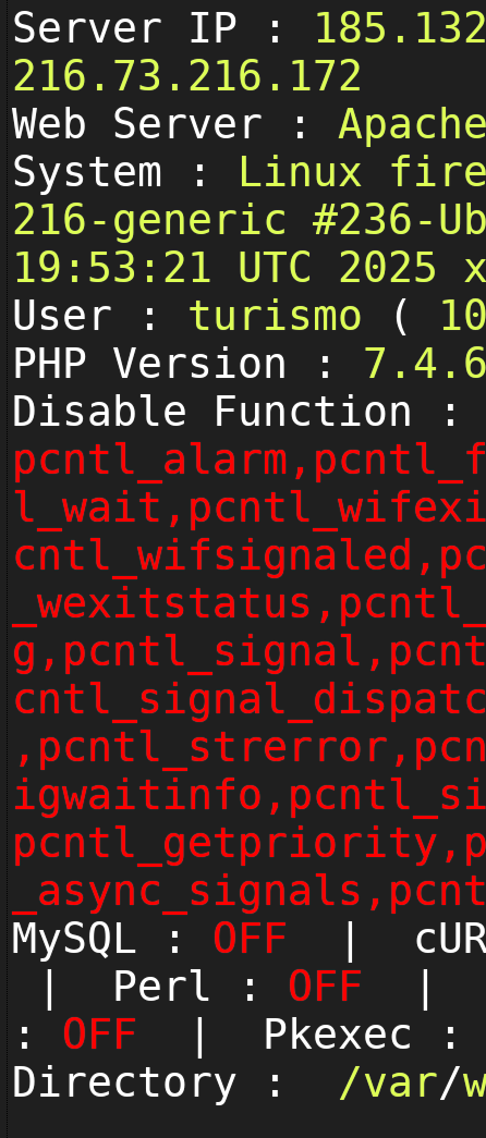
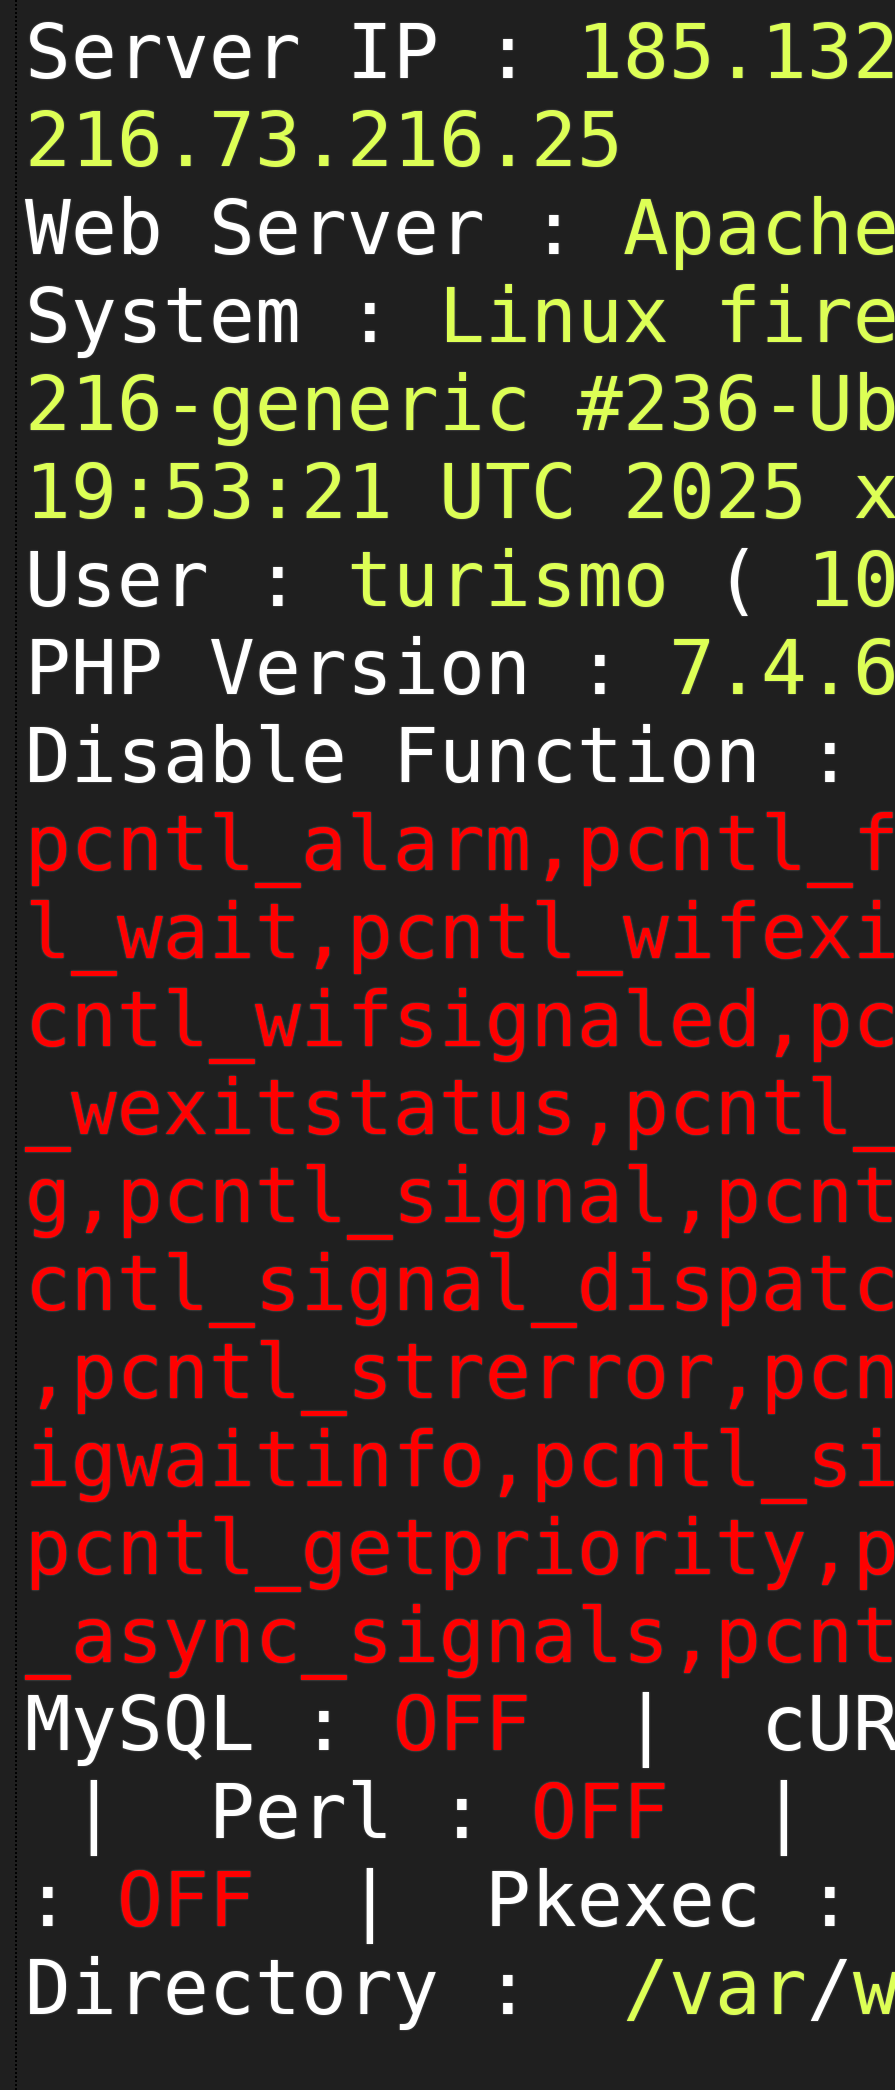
[12,52,363,100] 216.73.216.172 -> [25,96,623,184] 216.73.216.25

